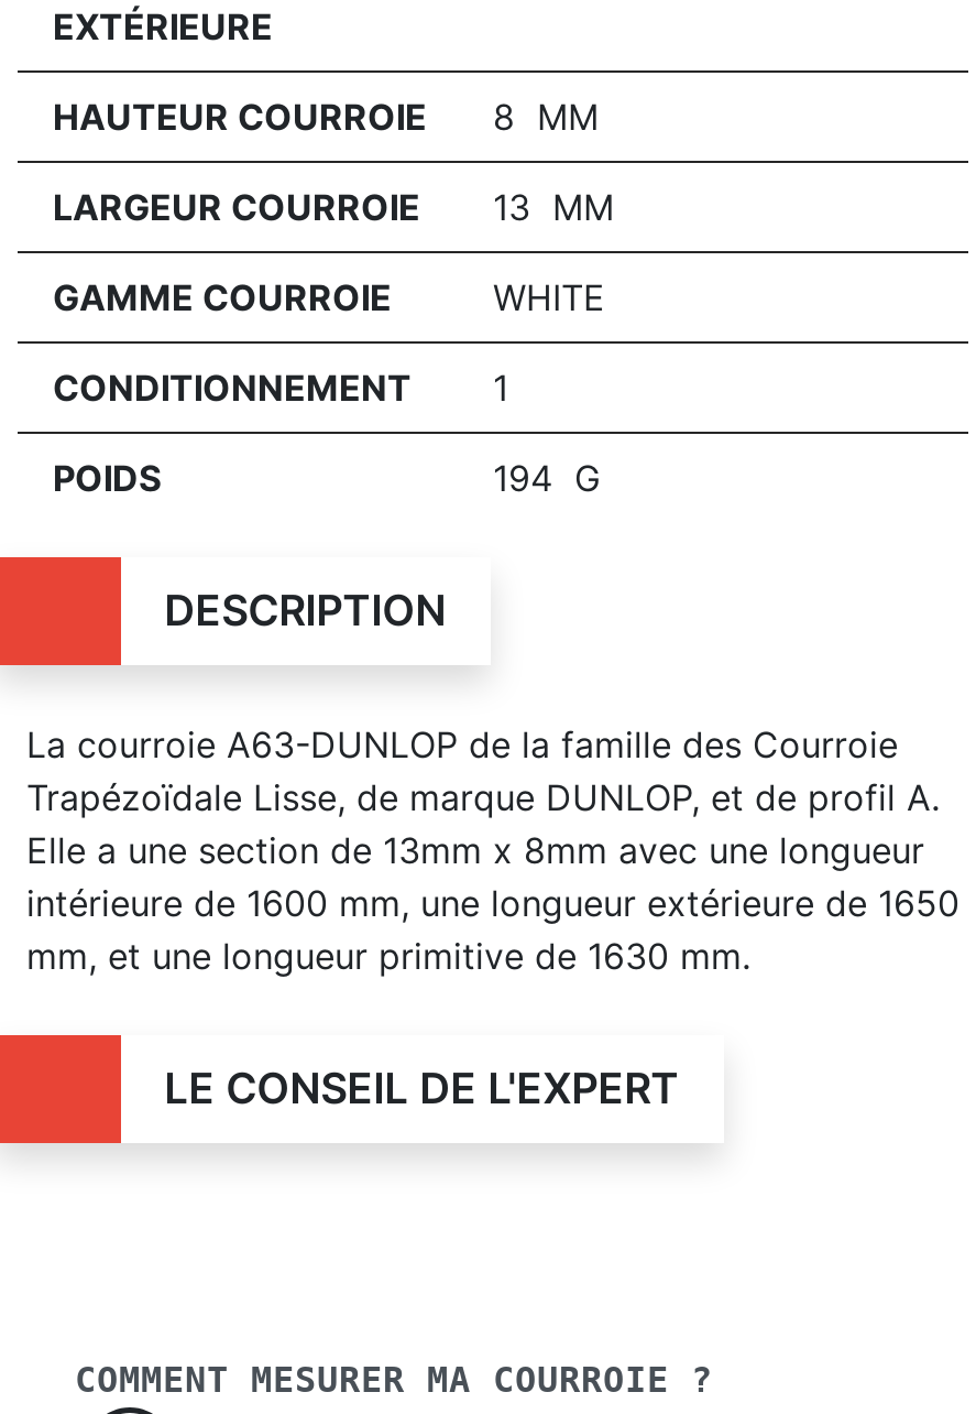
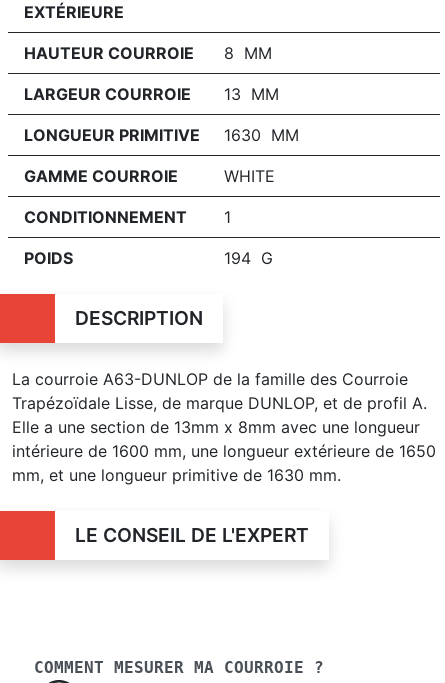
none -> [24,125,299,145] LONGUEUR PRIMITIVE | 1630 MM

